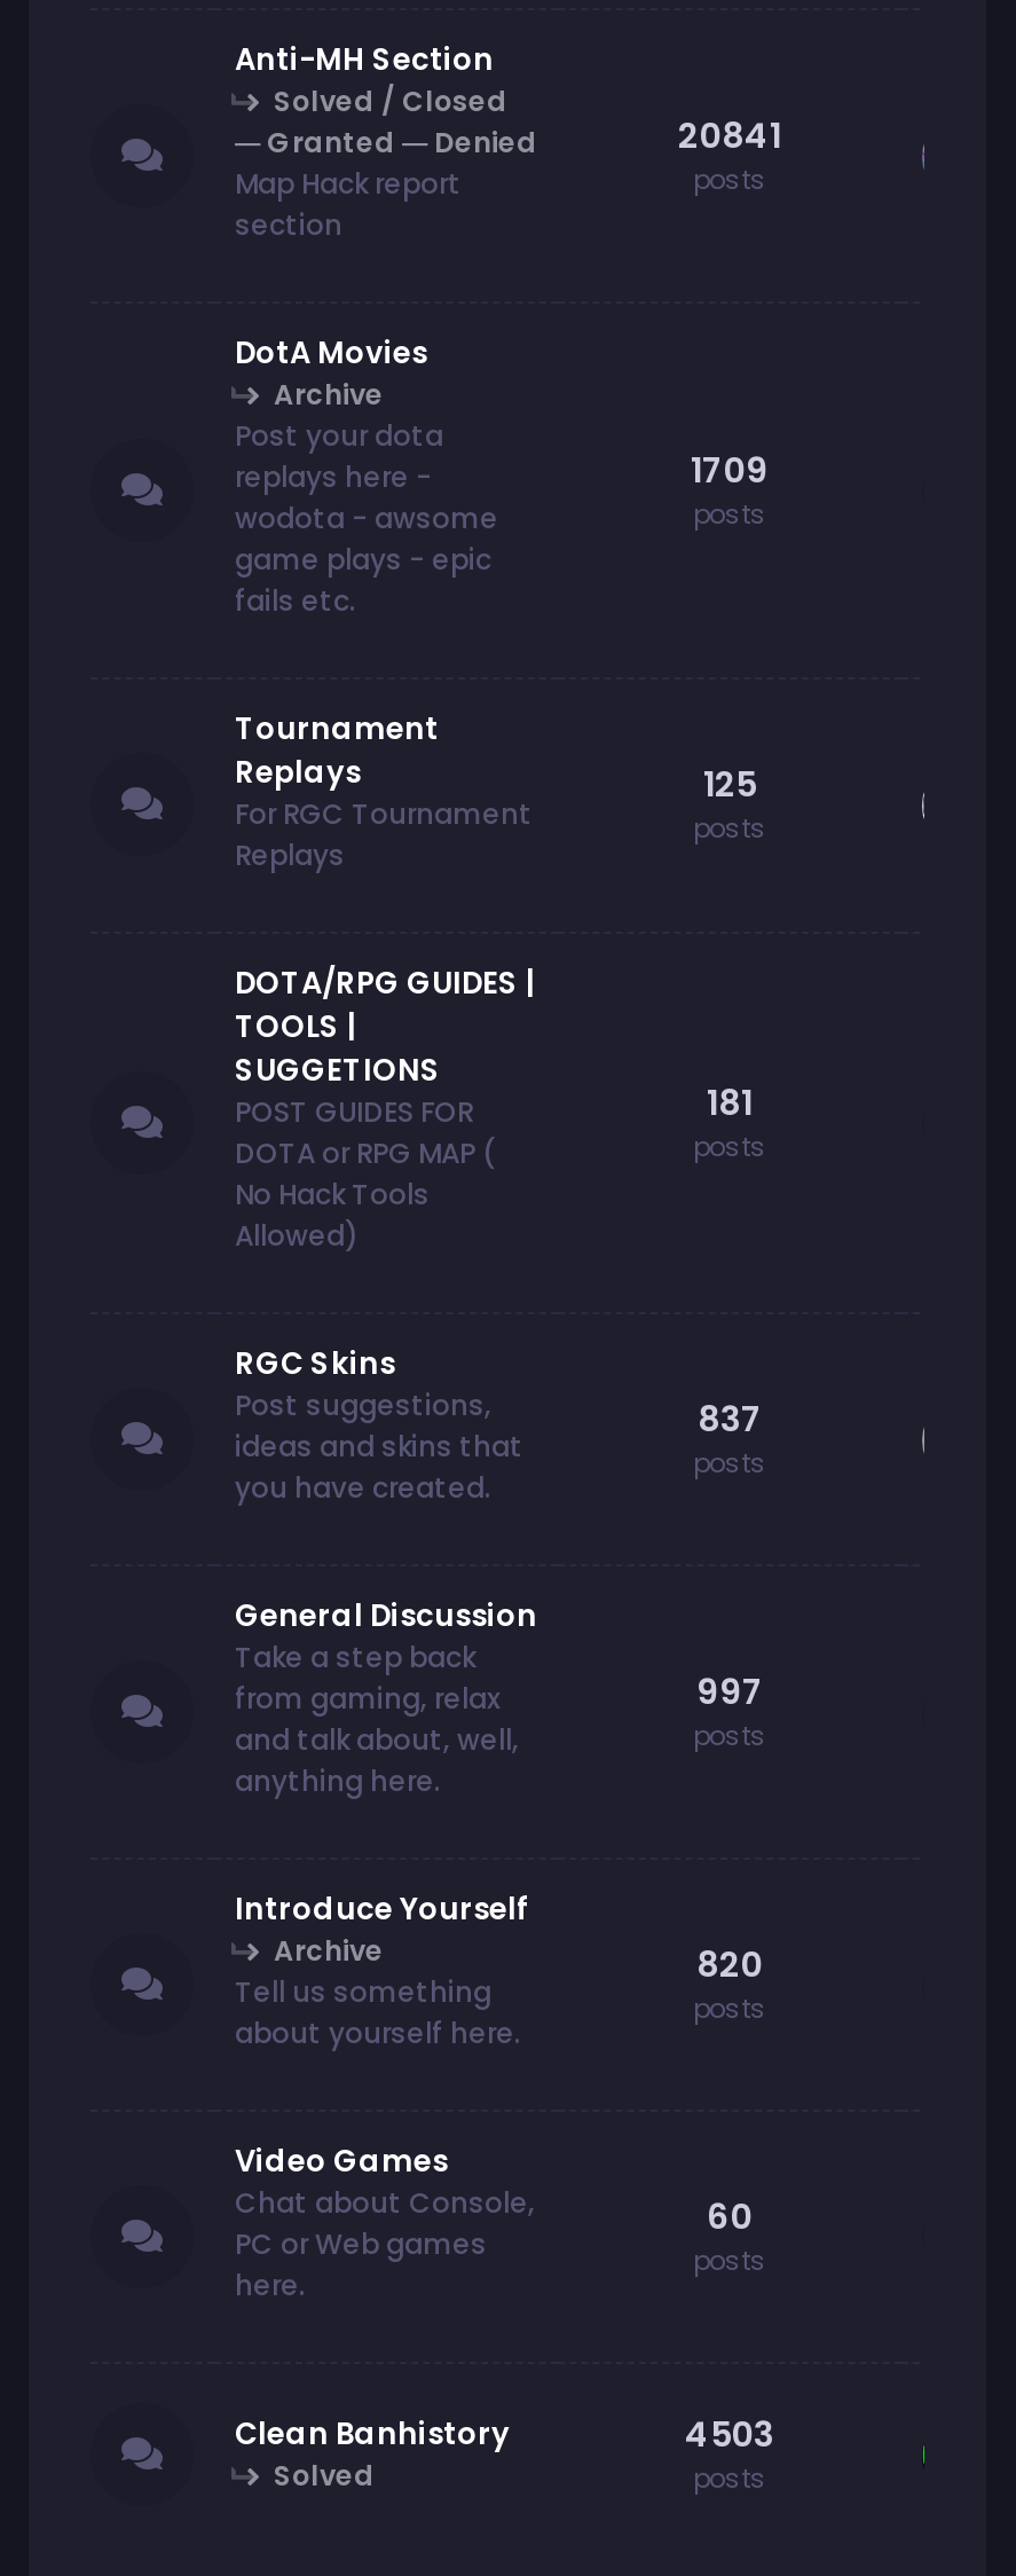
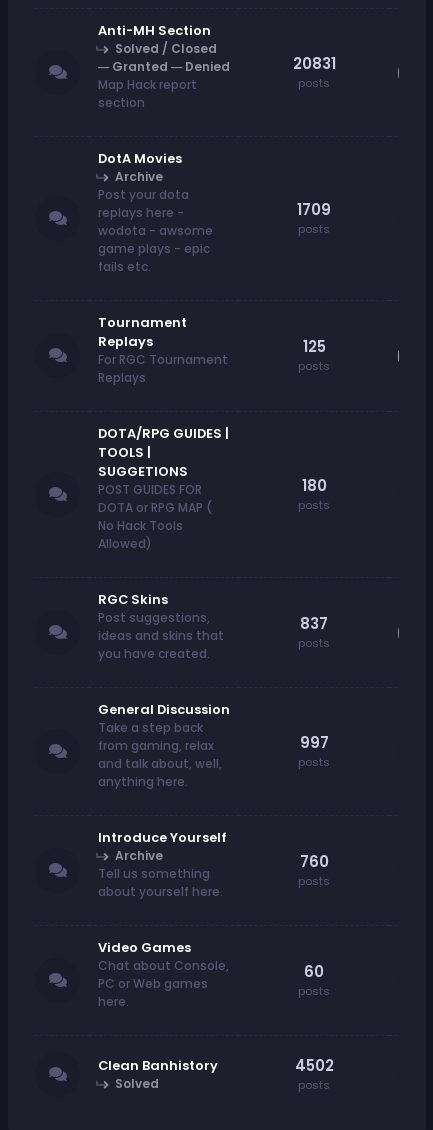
[678,111,781,159] 20841 -> [292,53,335,74] 20831
[707,1078,753,1126] 181 -> [301,475,326,496] 180
[696,1940,763,1988] 820 -> [299,851,328,872] 760
[685,2410,774,2458] 4503 -> [294,1055,333,1076] 4502

